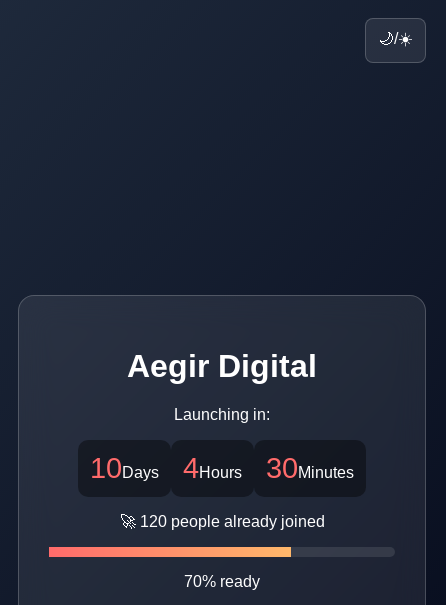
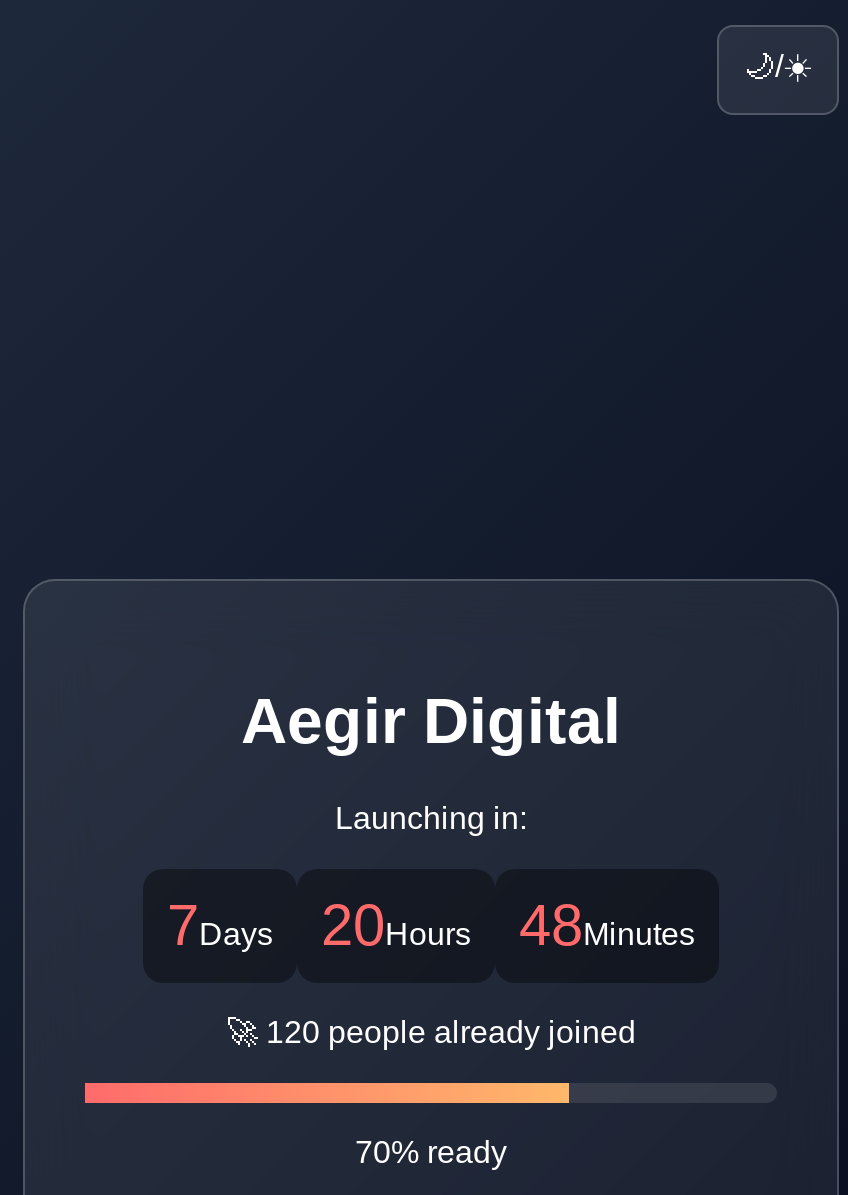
[90,452,159,484] 10Days -> [167,893,273,957] 7Days
[183,452,242,484] 4Hours -> [321,893,471,957] 20Hours
[266,452,354,484] 30Minutes -> [519,893,695,957] 48Minutes

